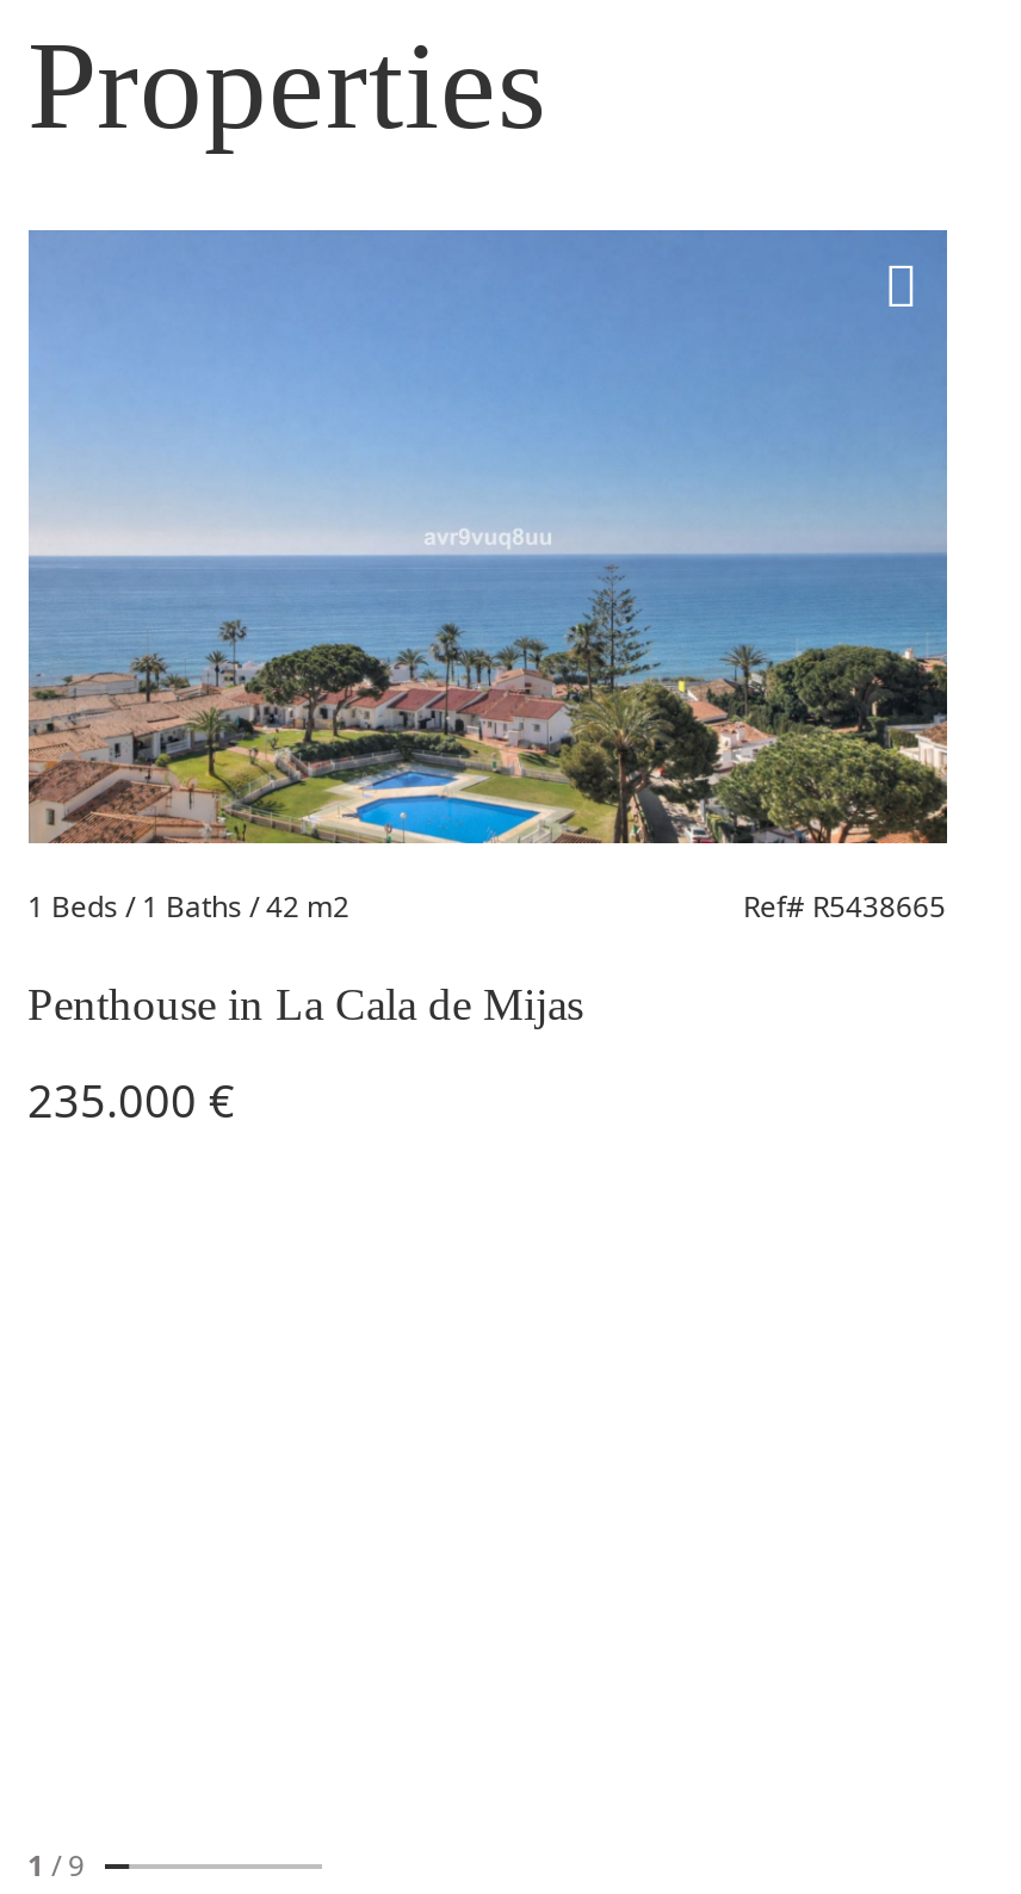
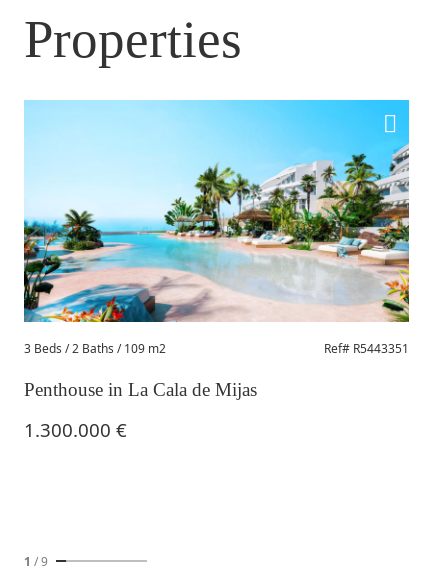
[26,228,949,926] [image] | 1 Beds / 1 Baths / 42 m2 -> [23,100,410,357] [image] | 3 Beds / 2 Baths / 109 m2
[743,886,946,926] Ref# R5438665 -> [323,340,408,357] Ref# R5443351
[27,1069,235,1129] 235.000 € -> [23,417,126,442] 1.300.000 €

